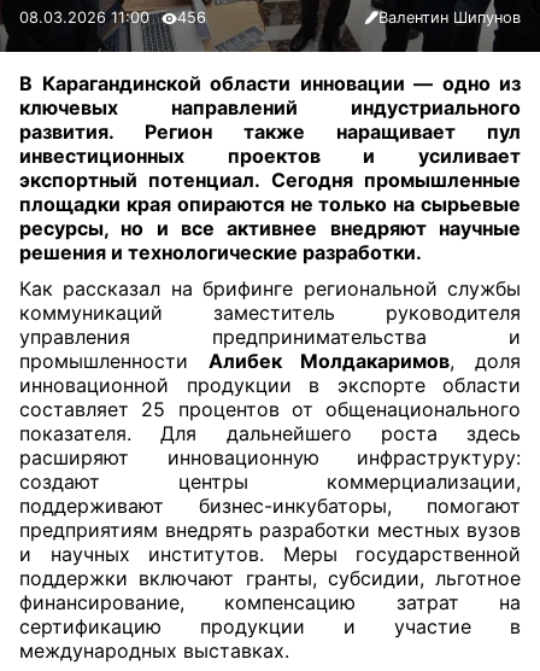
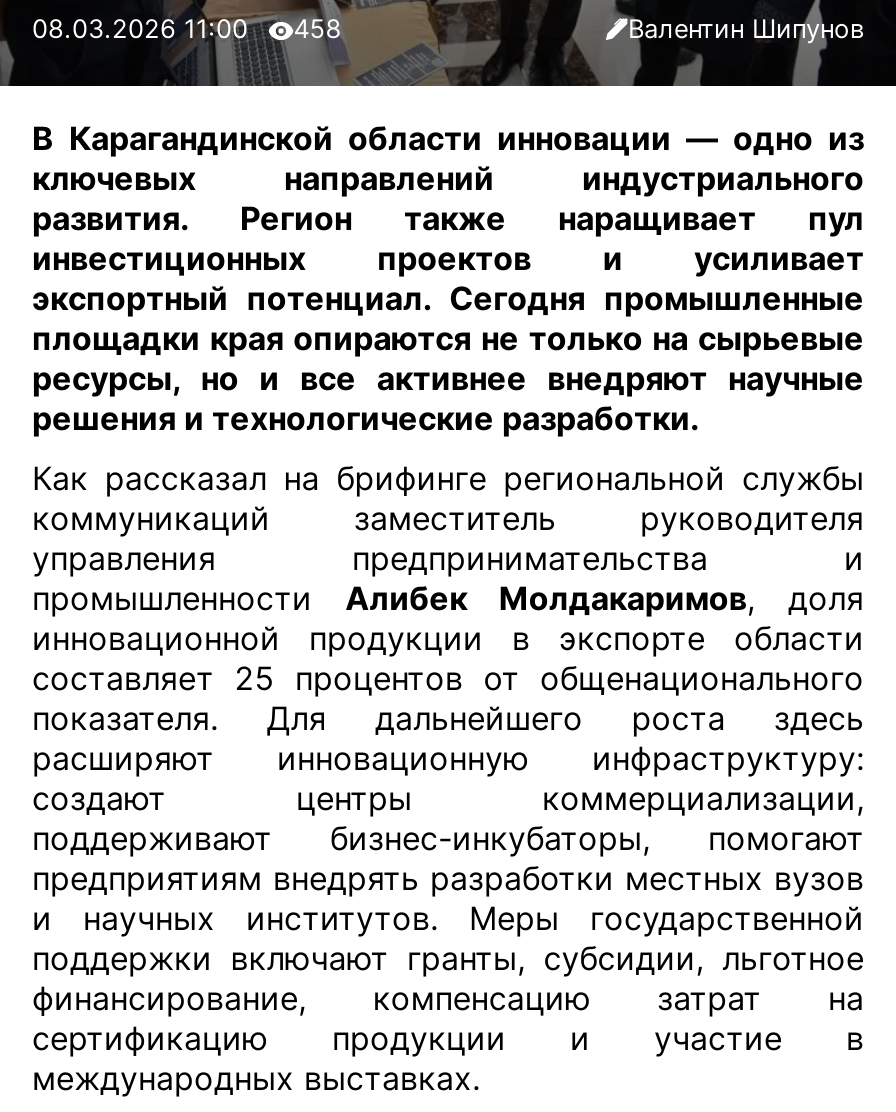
[19,9,206,27] 08.03.2026 11:00 456 -> [32,14,342,44] 08.03.2026 11:00 458

